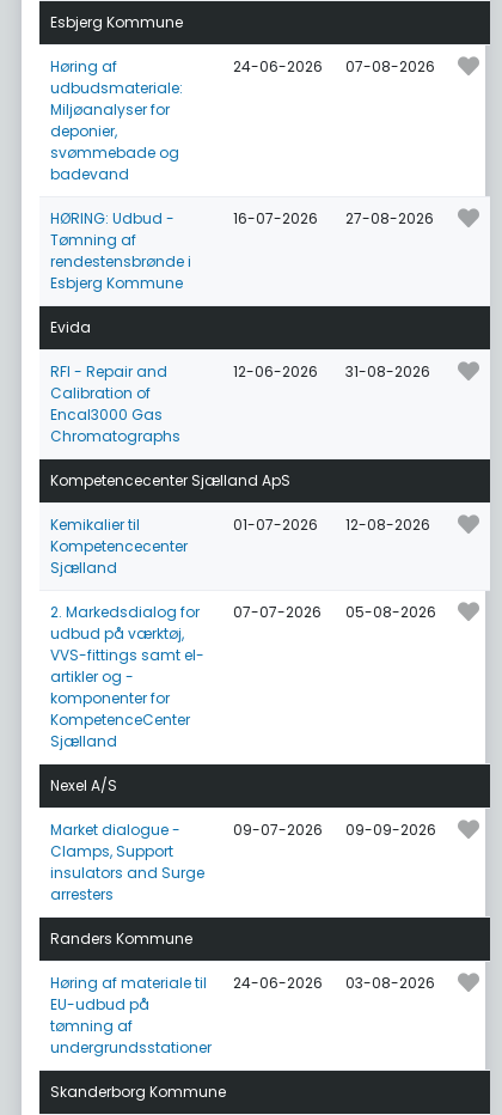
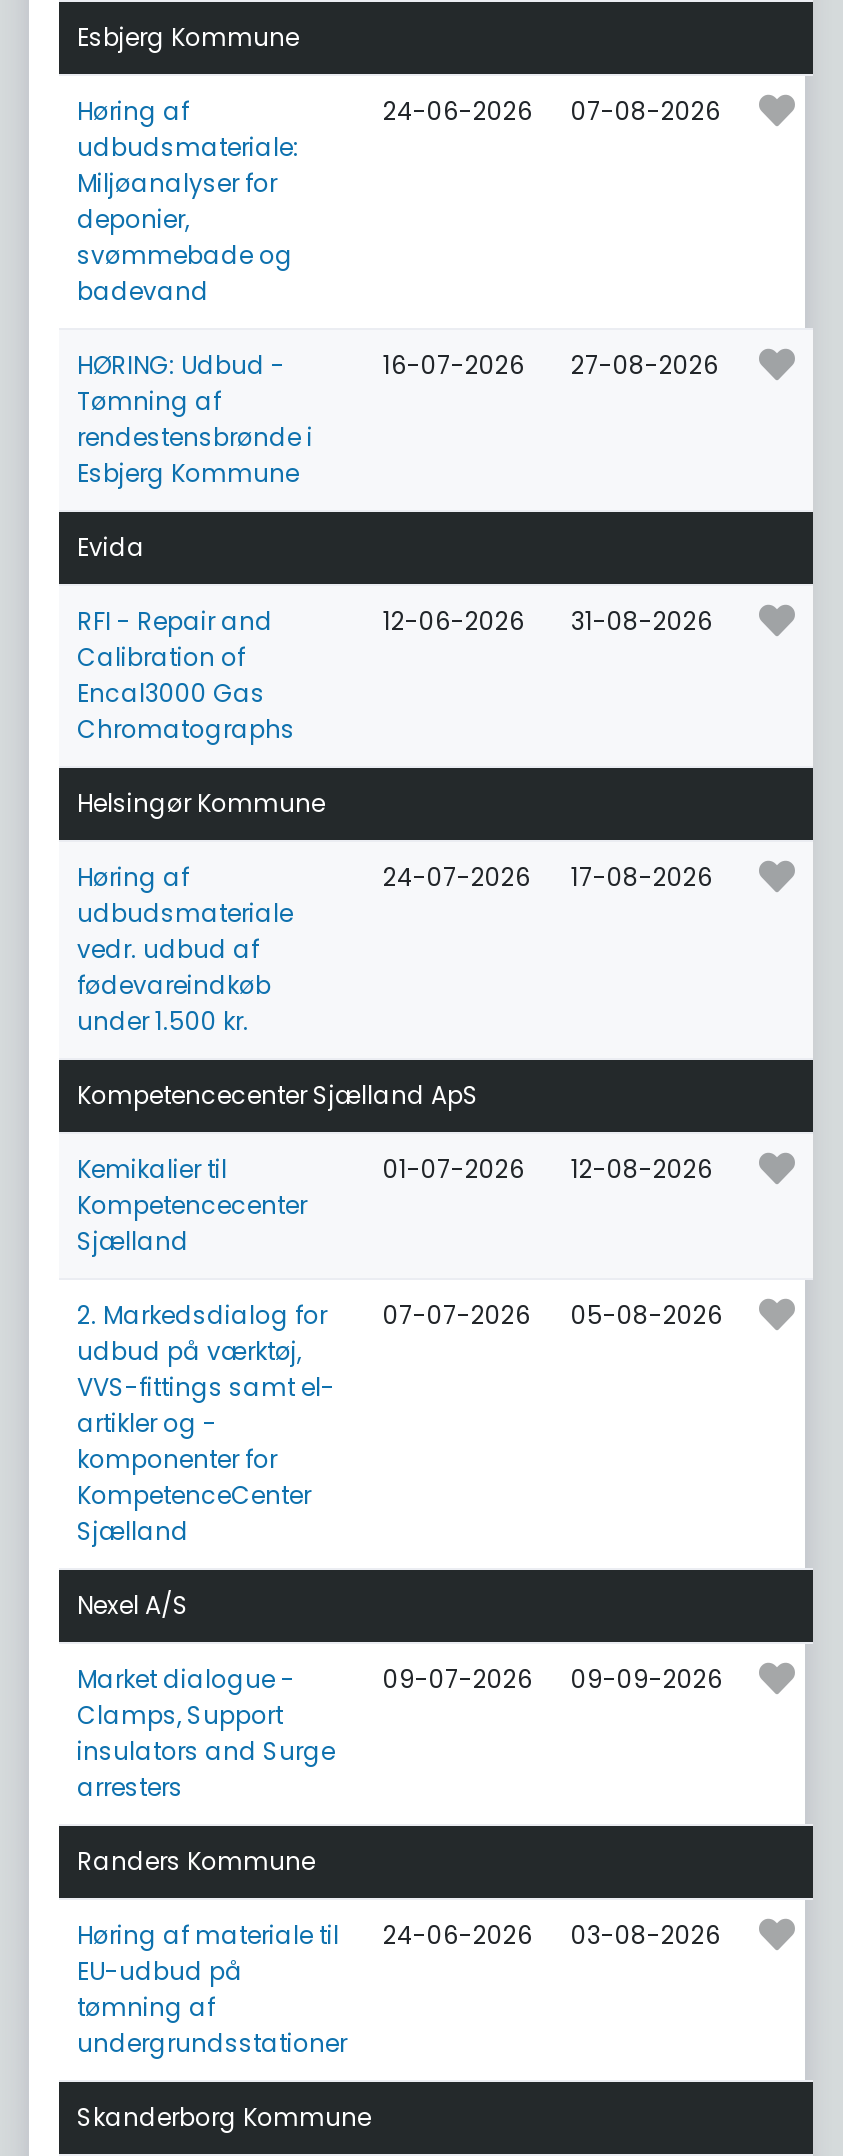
none -> [77,786,325,1038] Helsingør Kommune | Høring af | udbudsmateriale | vedr. udbud af | fødevareindkøb | under 1.500 kr.
none -> [383,860,713,894] 24-07-2026 | 17-08-2026

